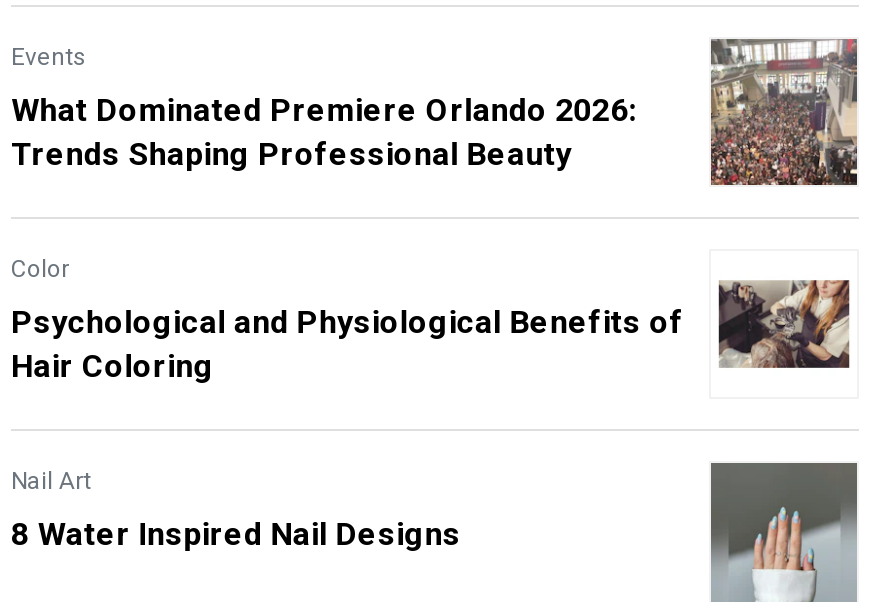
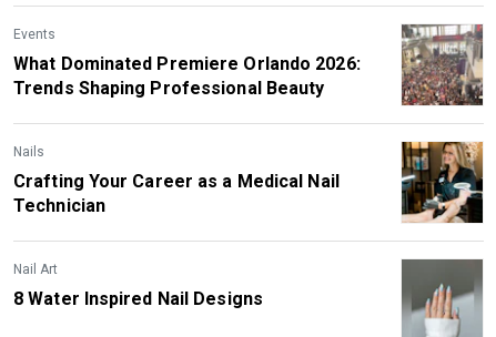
[11,255,69,283] Color -> [13,145,44,160] Nails
[711,250,857,396] [image] -> [401,141,484,224] [image]
[11,303,684,385] Psychological and Physiological Benefits of | Hair Coloring -> [13,171,339,217] Crafting Your Career as a Medical Nail | Technician

